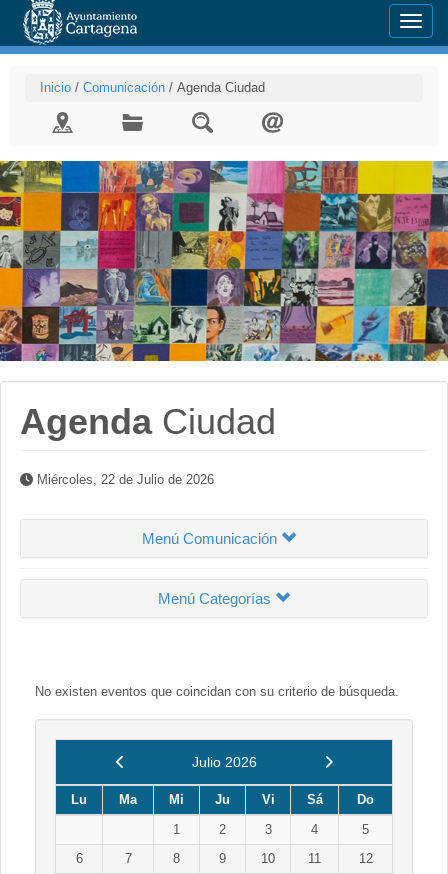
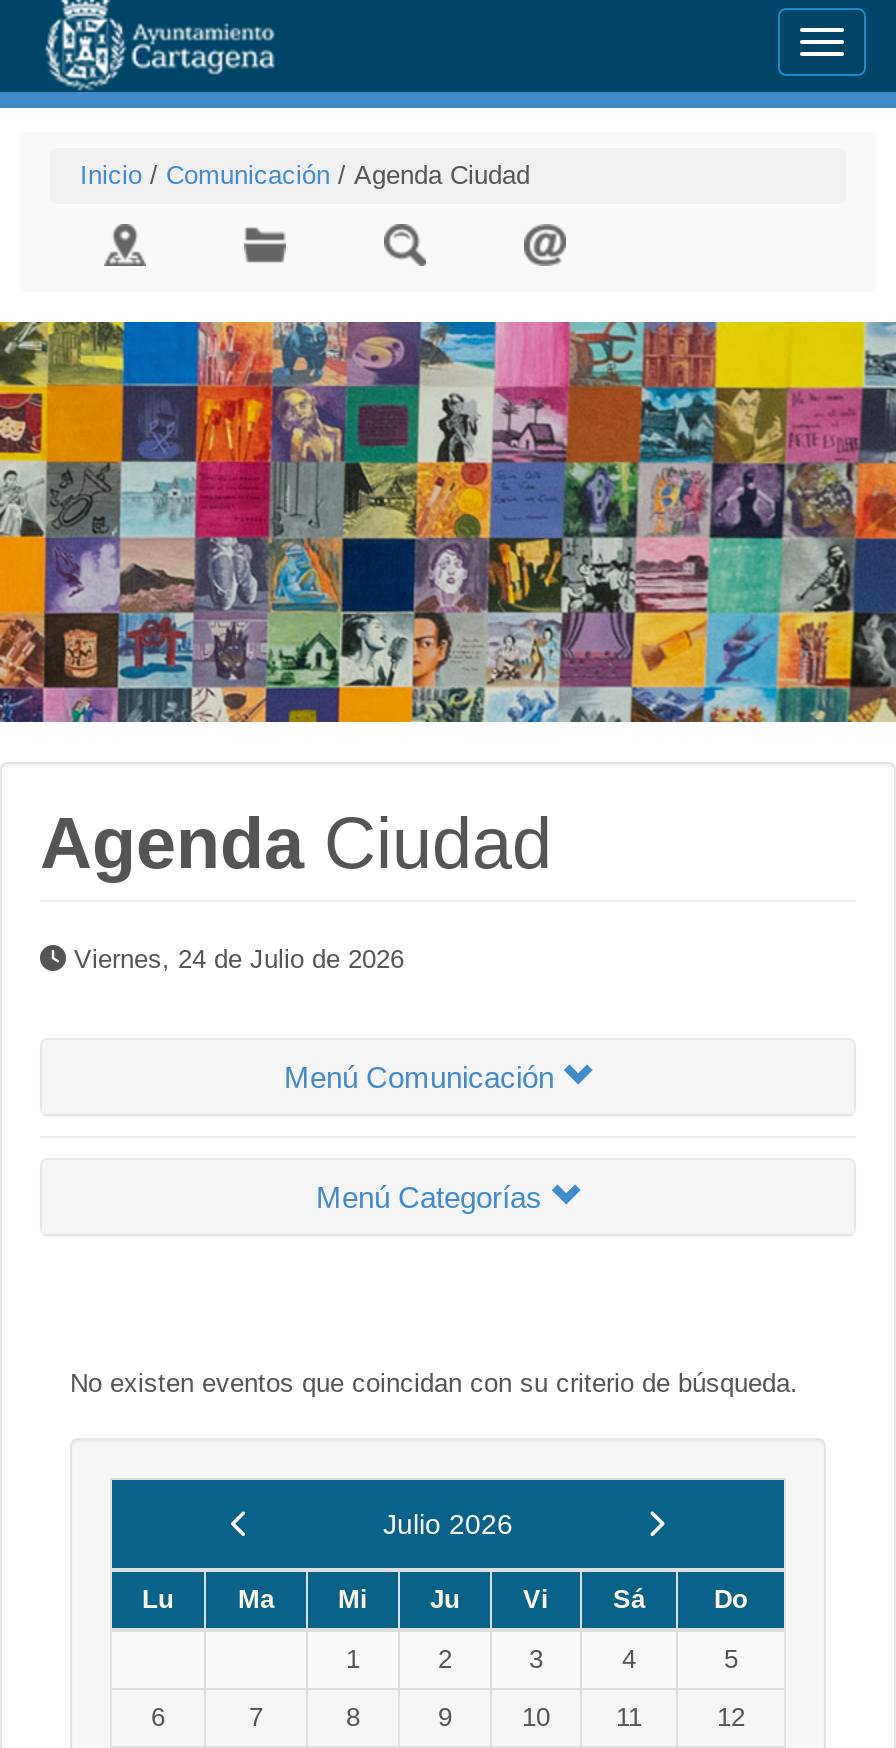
[33,472,214,487] Miércoles, 22 de Julio de 2026 -> [66,944,404,974] Viernes, 24 de Julio de 2026

